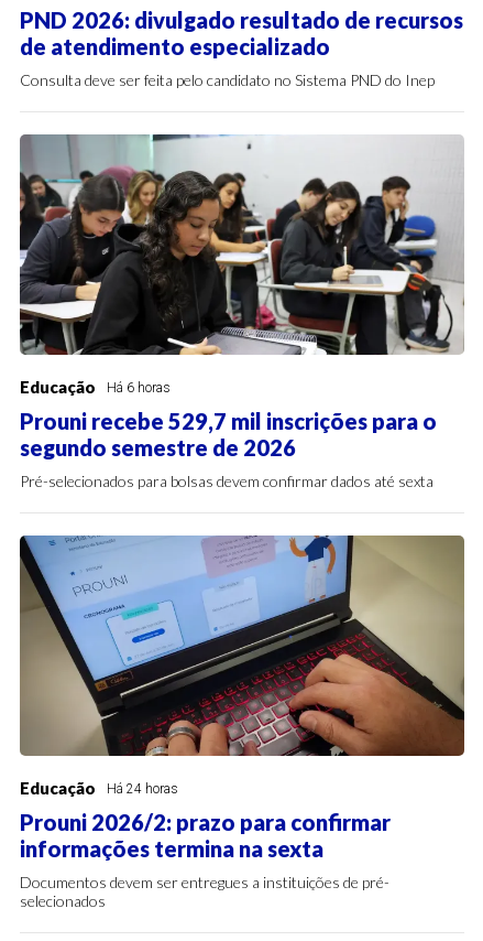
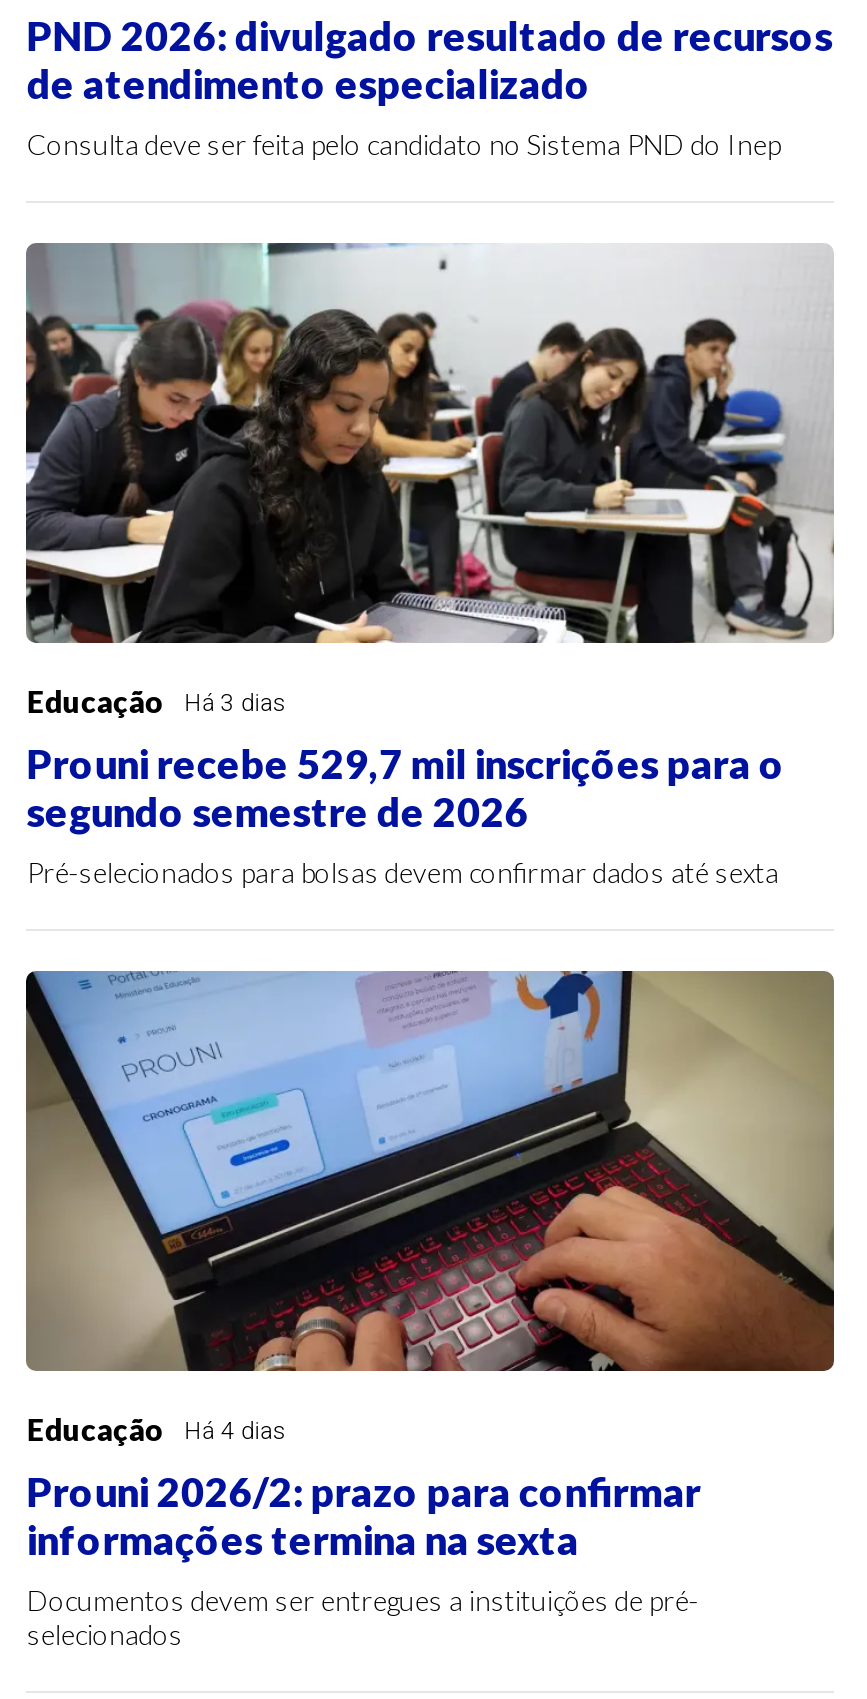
[20,377,171,397] Educação Há 6 horas -> [27,683,287,719] Educação Há 3 dias
[20,778,179,798] Educação Há 24 horas -> [27,1411,287,1447] Educação Há 4 dias

